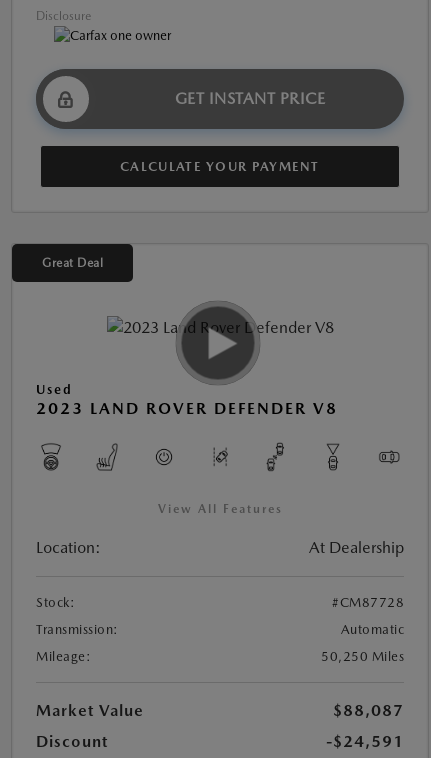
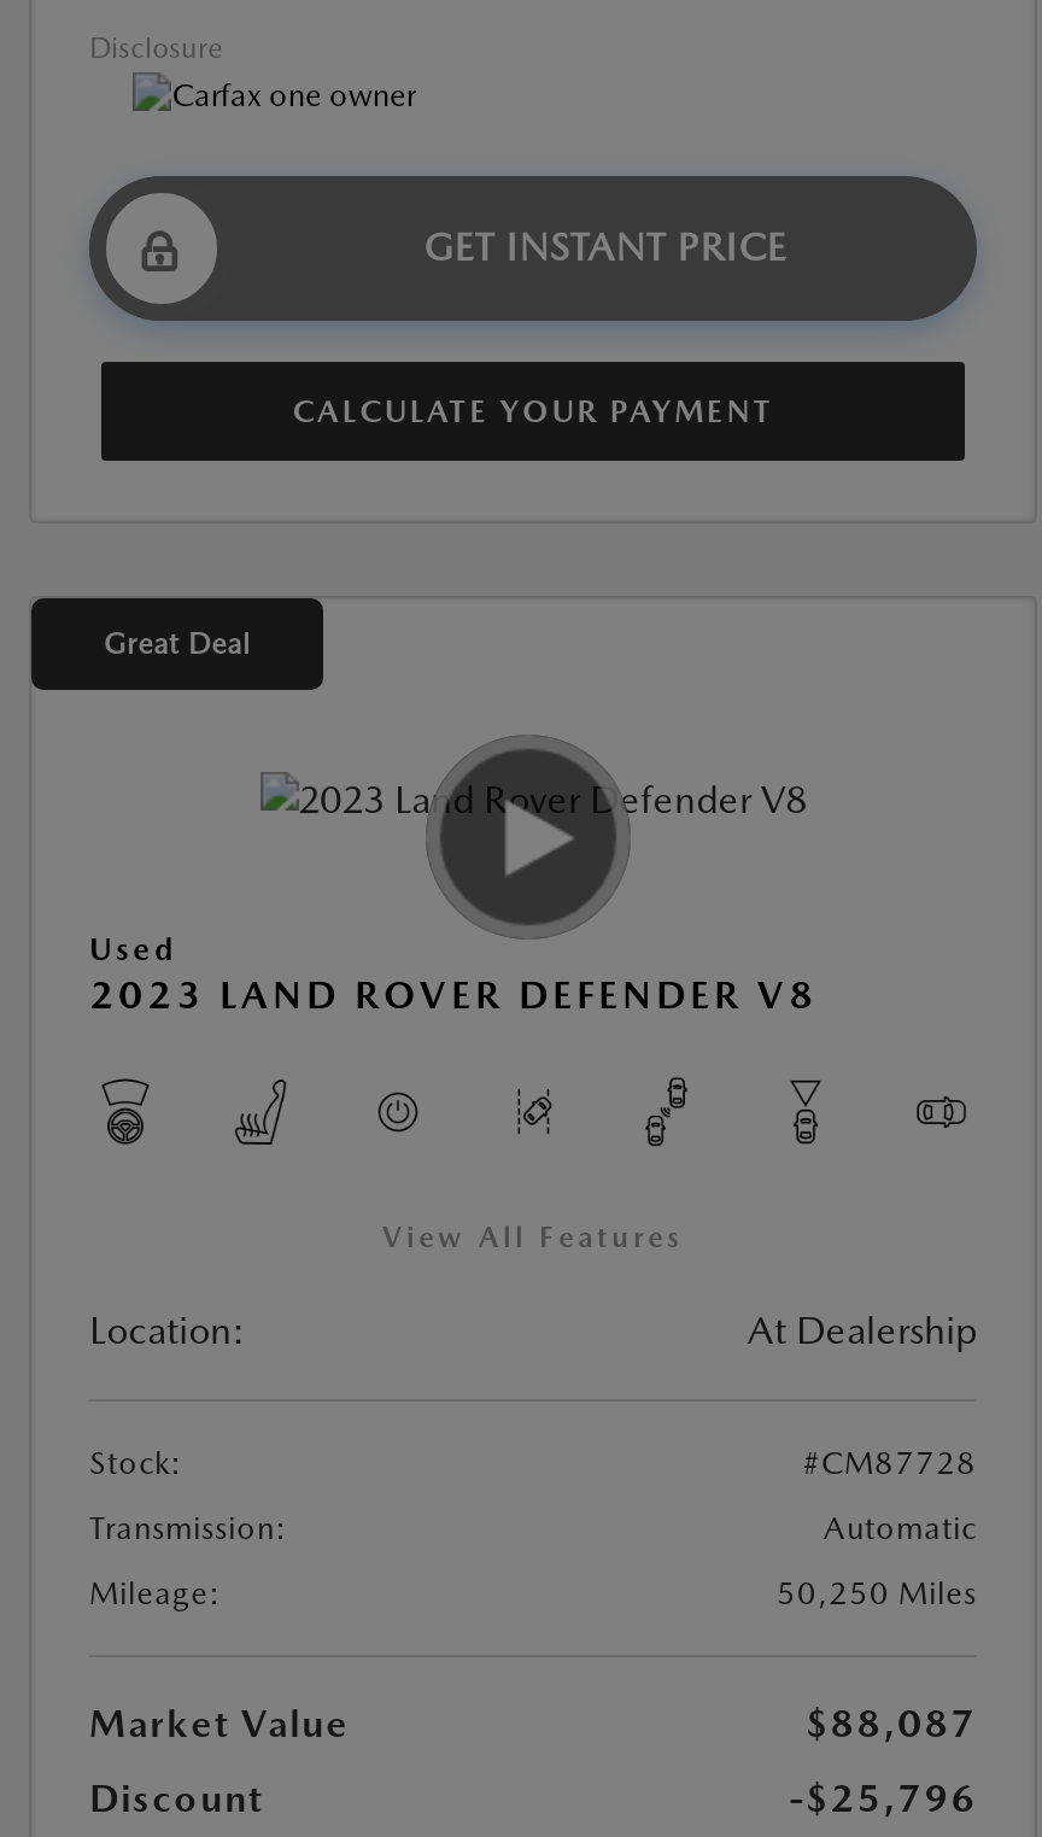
[326,732,404,751] -$24,591 -> [789,1775,977,1820] -$25,796

